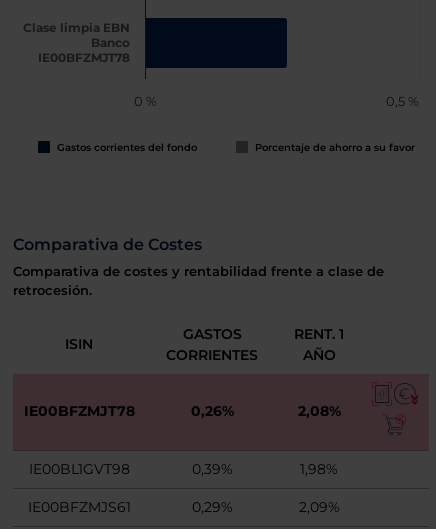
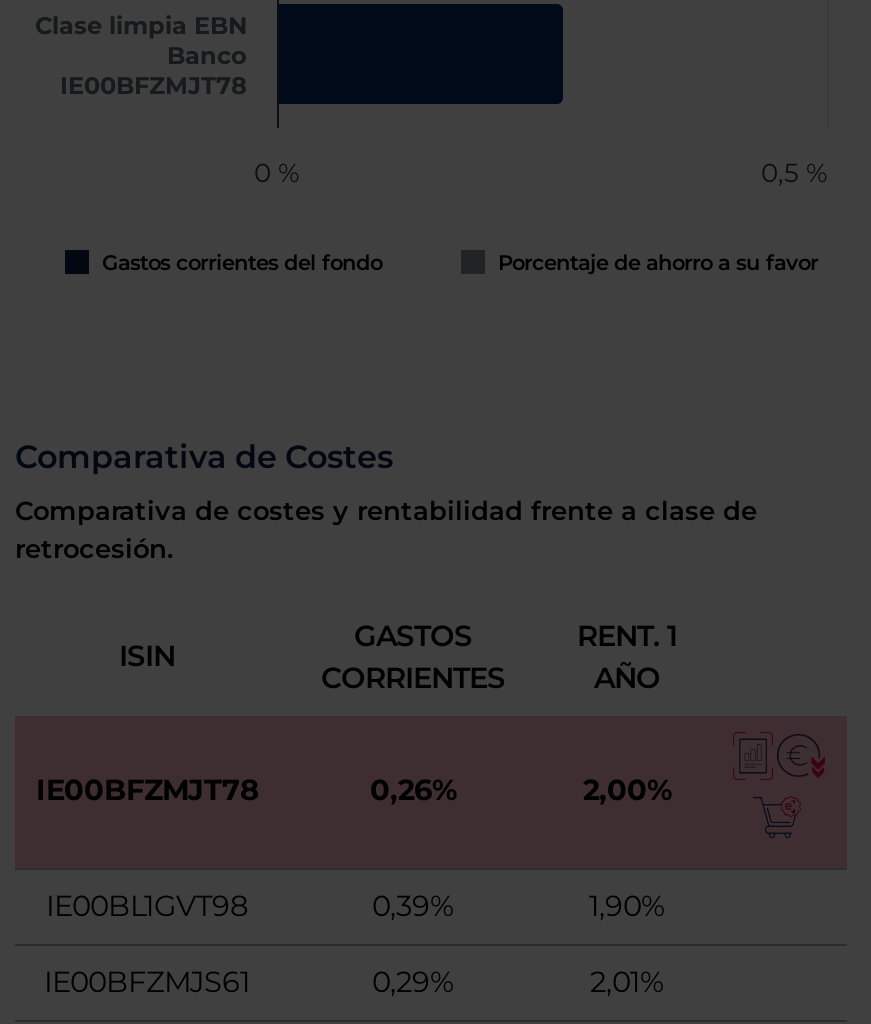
[297,402,340,420] 2,08% -> [583,773,671,809] 2,00%
[300,460,338,478] 1,98% -> [589,889,665,925] 1,90%
[298,498,339,516] 2,09% -> [590,965,664,1001] 2,01%

